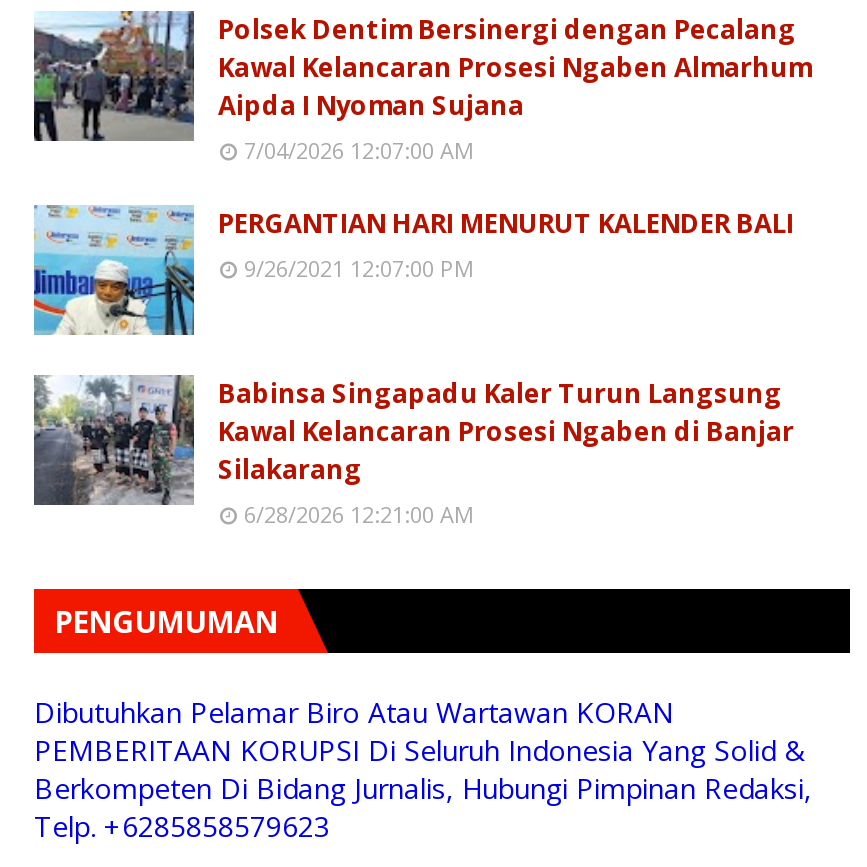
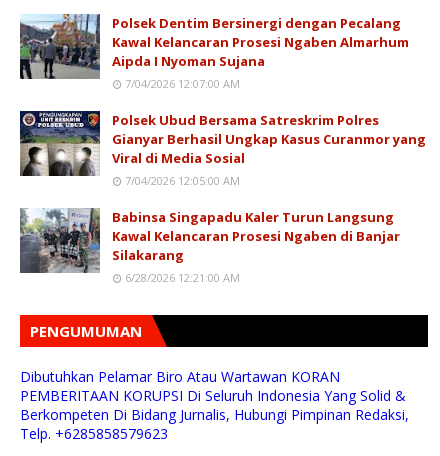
[32,204,794,335] [image] | PERGANTIAN HARI MENURUT KALENDER BALI | 9/26/2021 12:07:00 PM -> [19,110,426,188] [image] | Polsek Ubud Bersama Satreskrim Polres | Gianyar Berhasil Ungkap Kasus Curanmor yang | Viral di Media Sosial | 7/04/2026 12:05:00 AM

